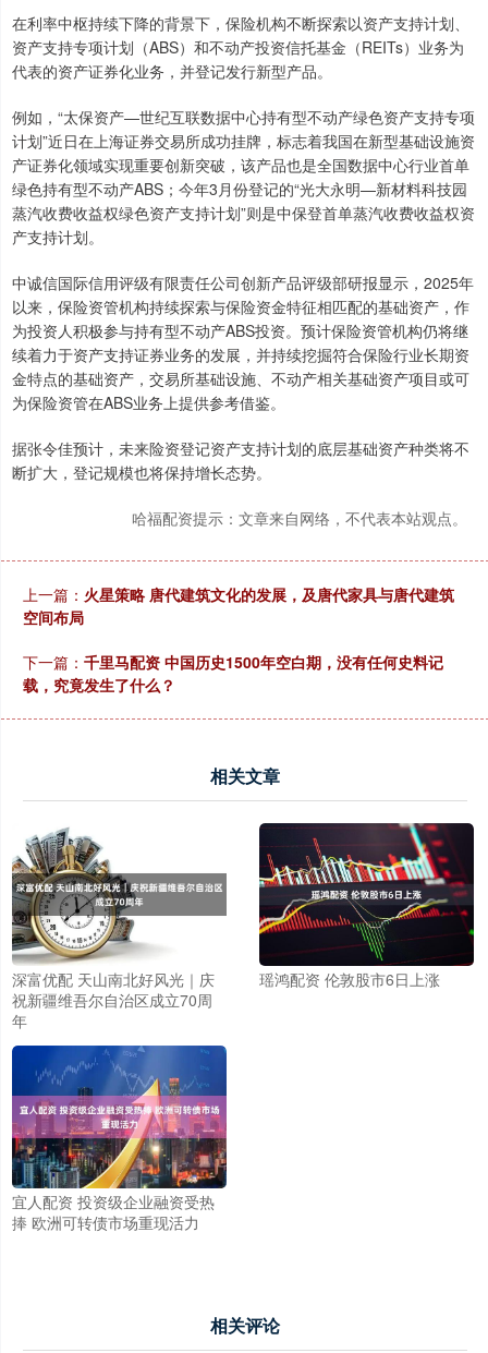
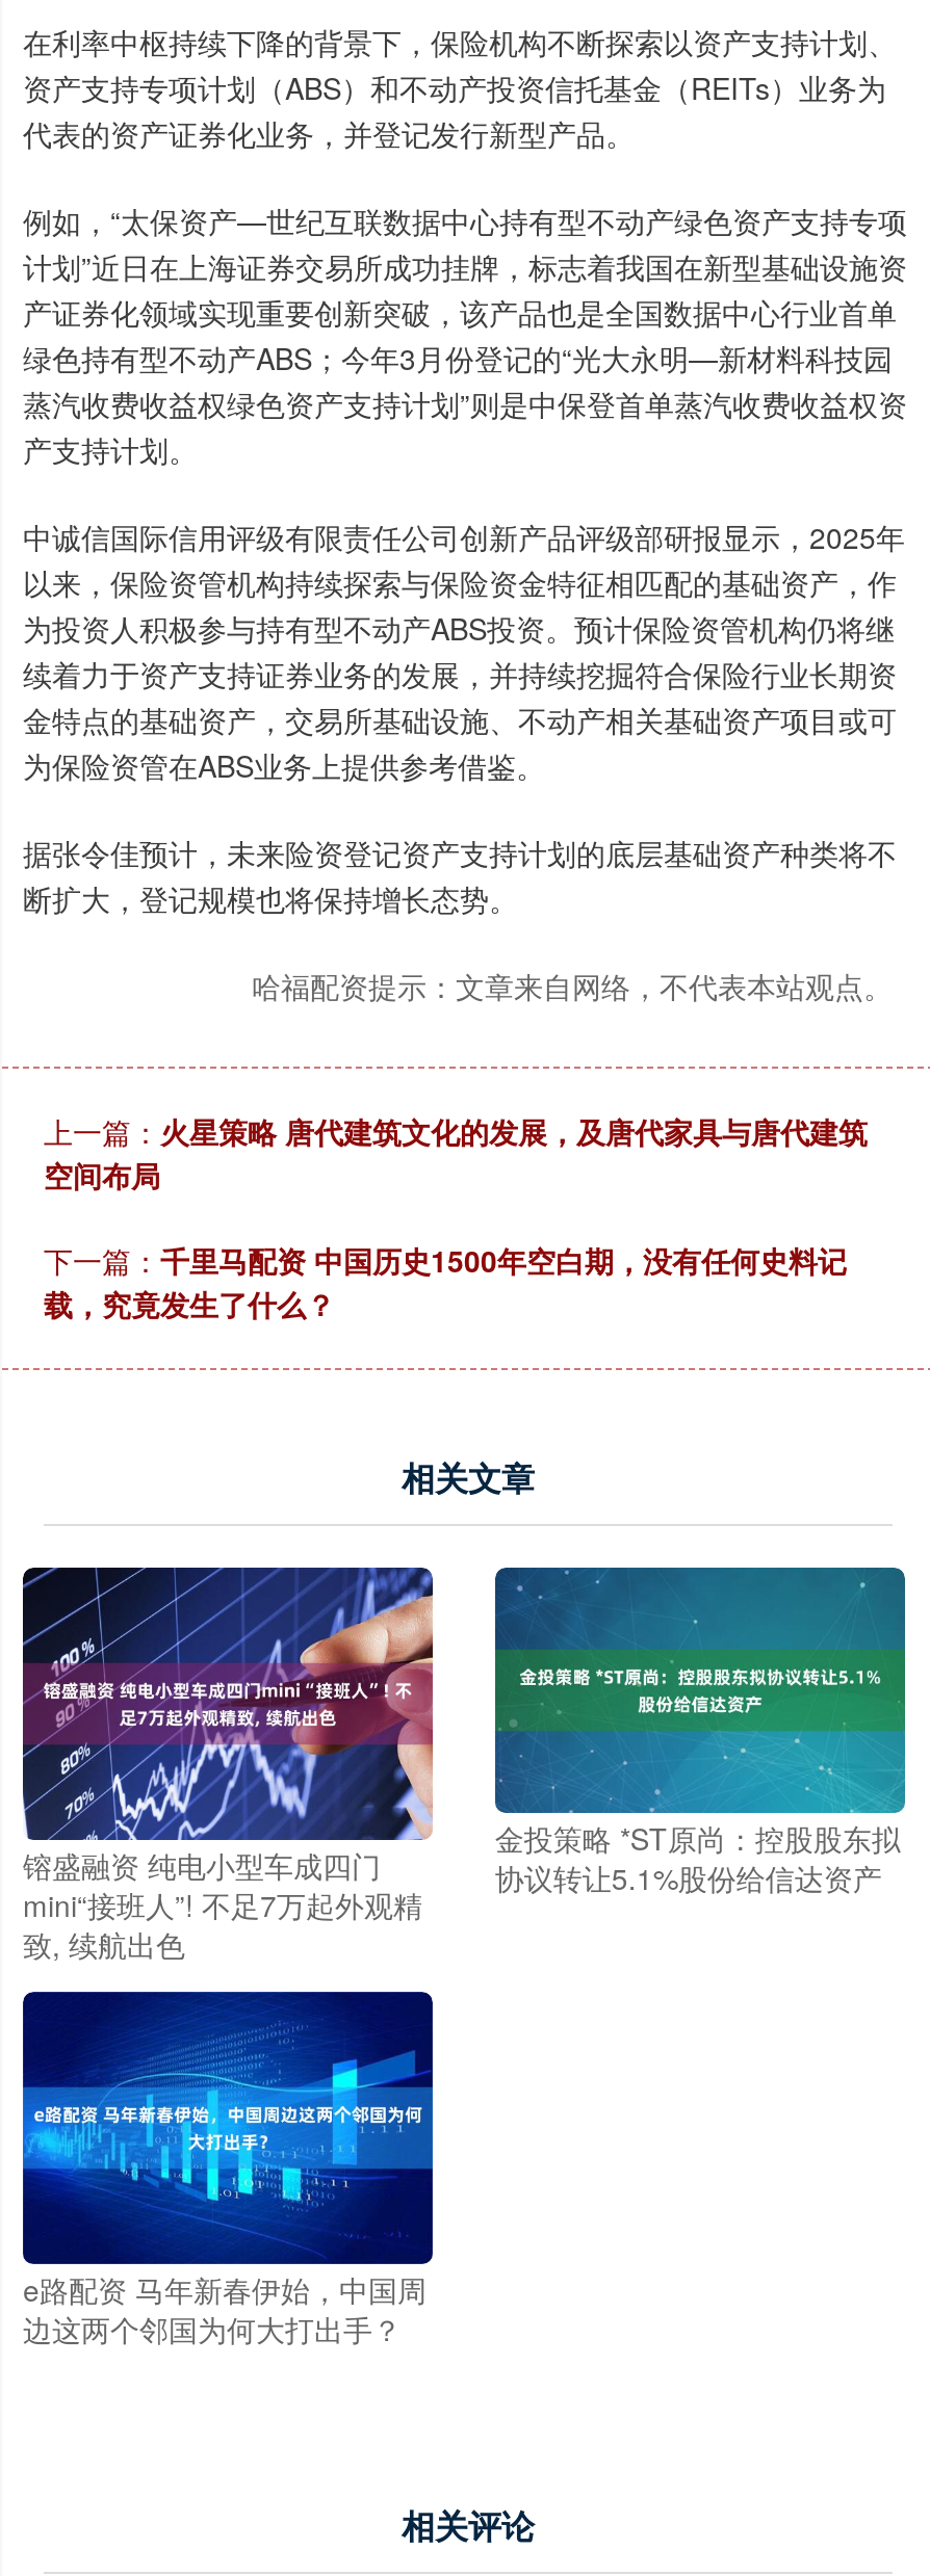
[11,823,227,1031] [image] | 深富优配 天山南北好风光｜庆 | 祝新疆维吾尔自治区成立70周 | 年 -> [21,1566,435,1965] [image] | 镕盛融资 纯电小型车成四门 | mini“接班人”! 不足7万起外观精 | 致, 续航出色
[258,822,475,990] [image] | 瑶鸿配资 伦敦股市6日上涨 -> [493,1568,907,1899] [image] | 金投策略 *ST原尚：控股股东拟 | 协议转让5.1%股份给信达资产
[11,1046,228,1233] [image] | 宜人配资 投资级企业融资受热 | 捧 欧洲可转债市场重现活力 -> [21,1992,435,2350] [image] | e路配资 马年新春伊始，中国周 | 边这两个邻国为何大打出手？

